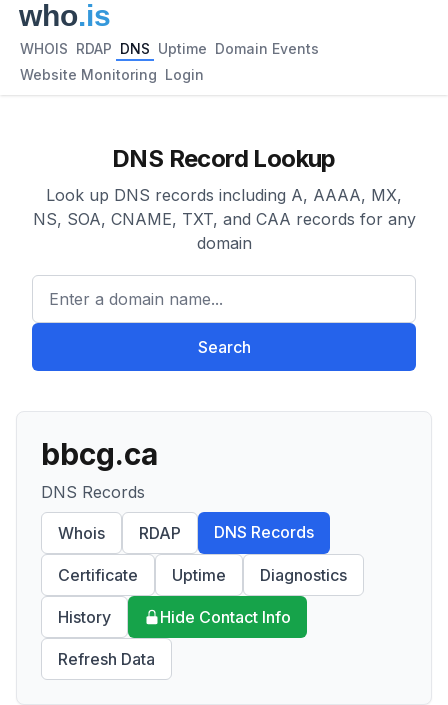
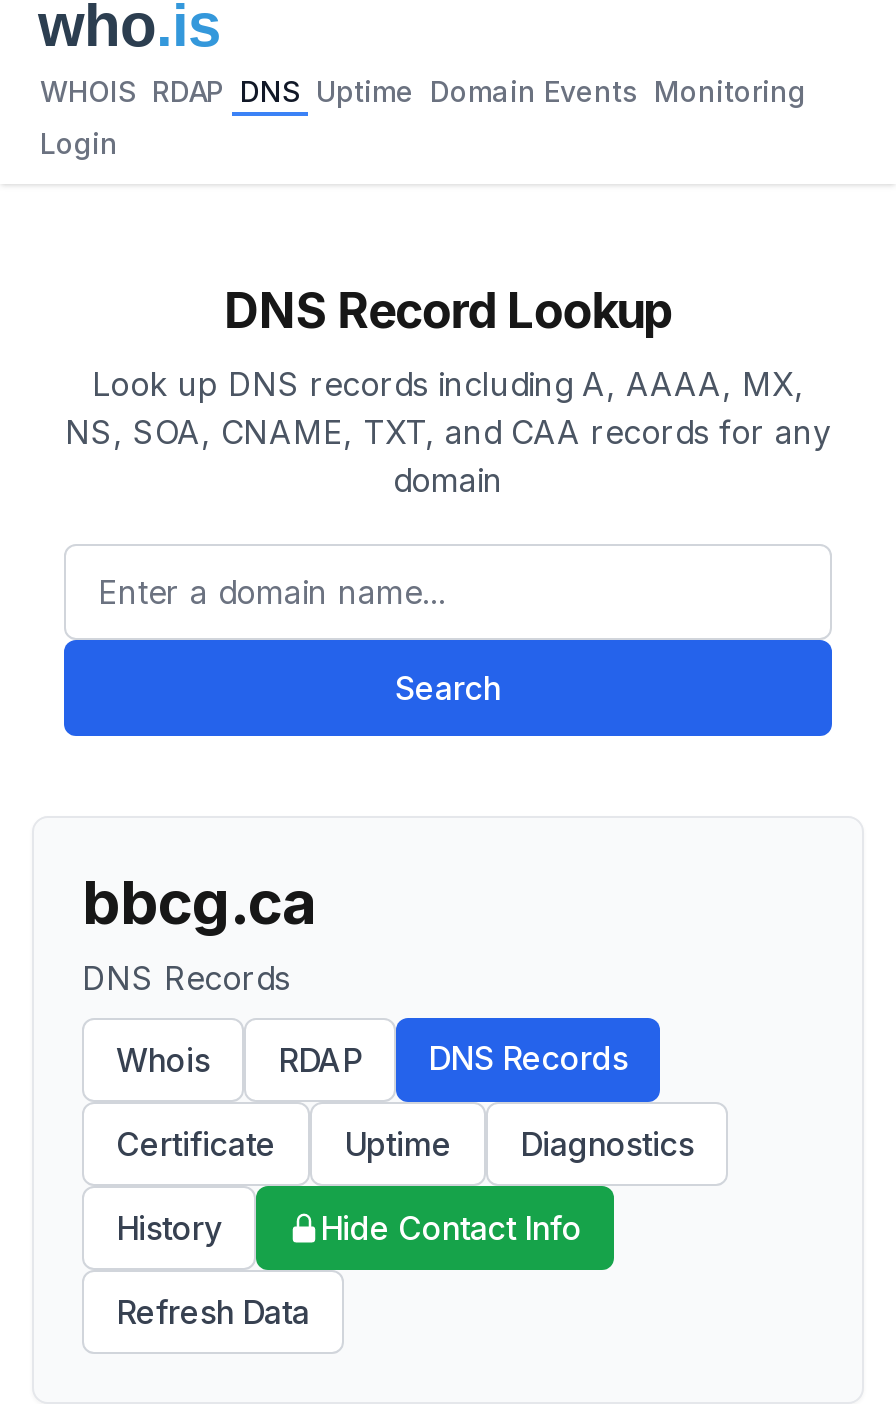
[20,40,319,57] WHOIS RDAP DNS Uptime Domain Events -> [40,74,806,108] WHOIS RDAP DNS Uptime Domain Events Monitoring
[20,66,204,83] Website Monitoring Login -> [40,126,118,160] Login

